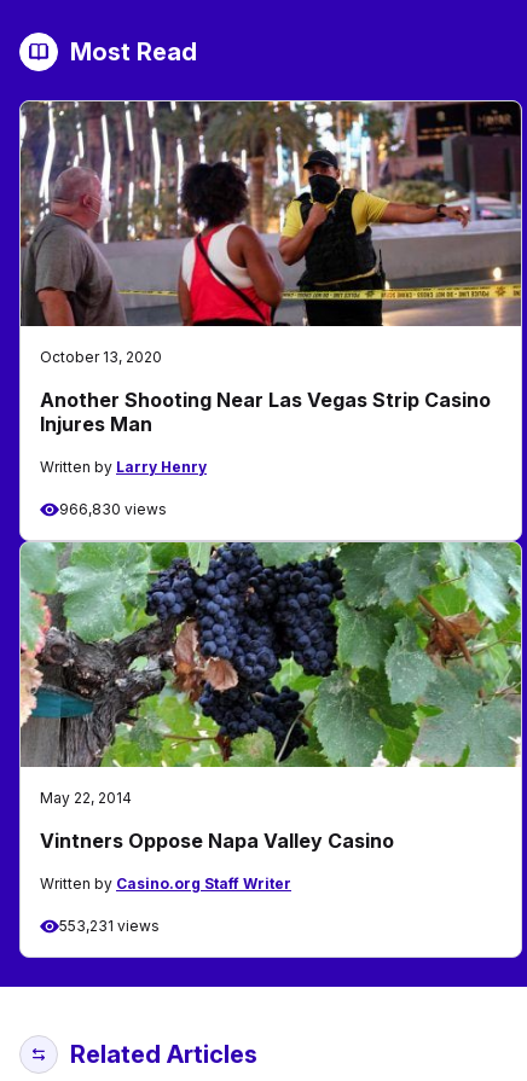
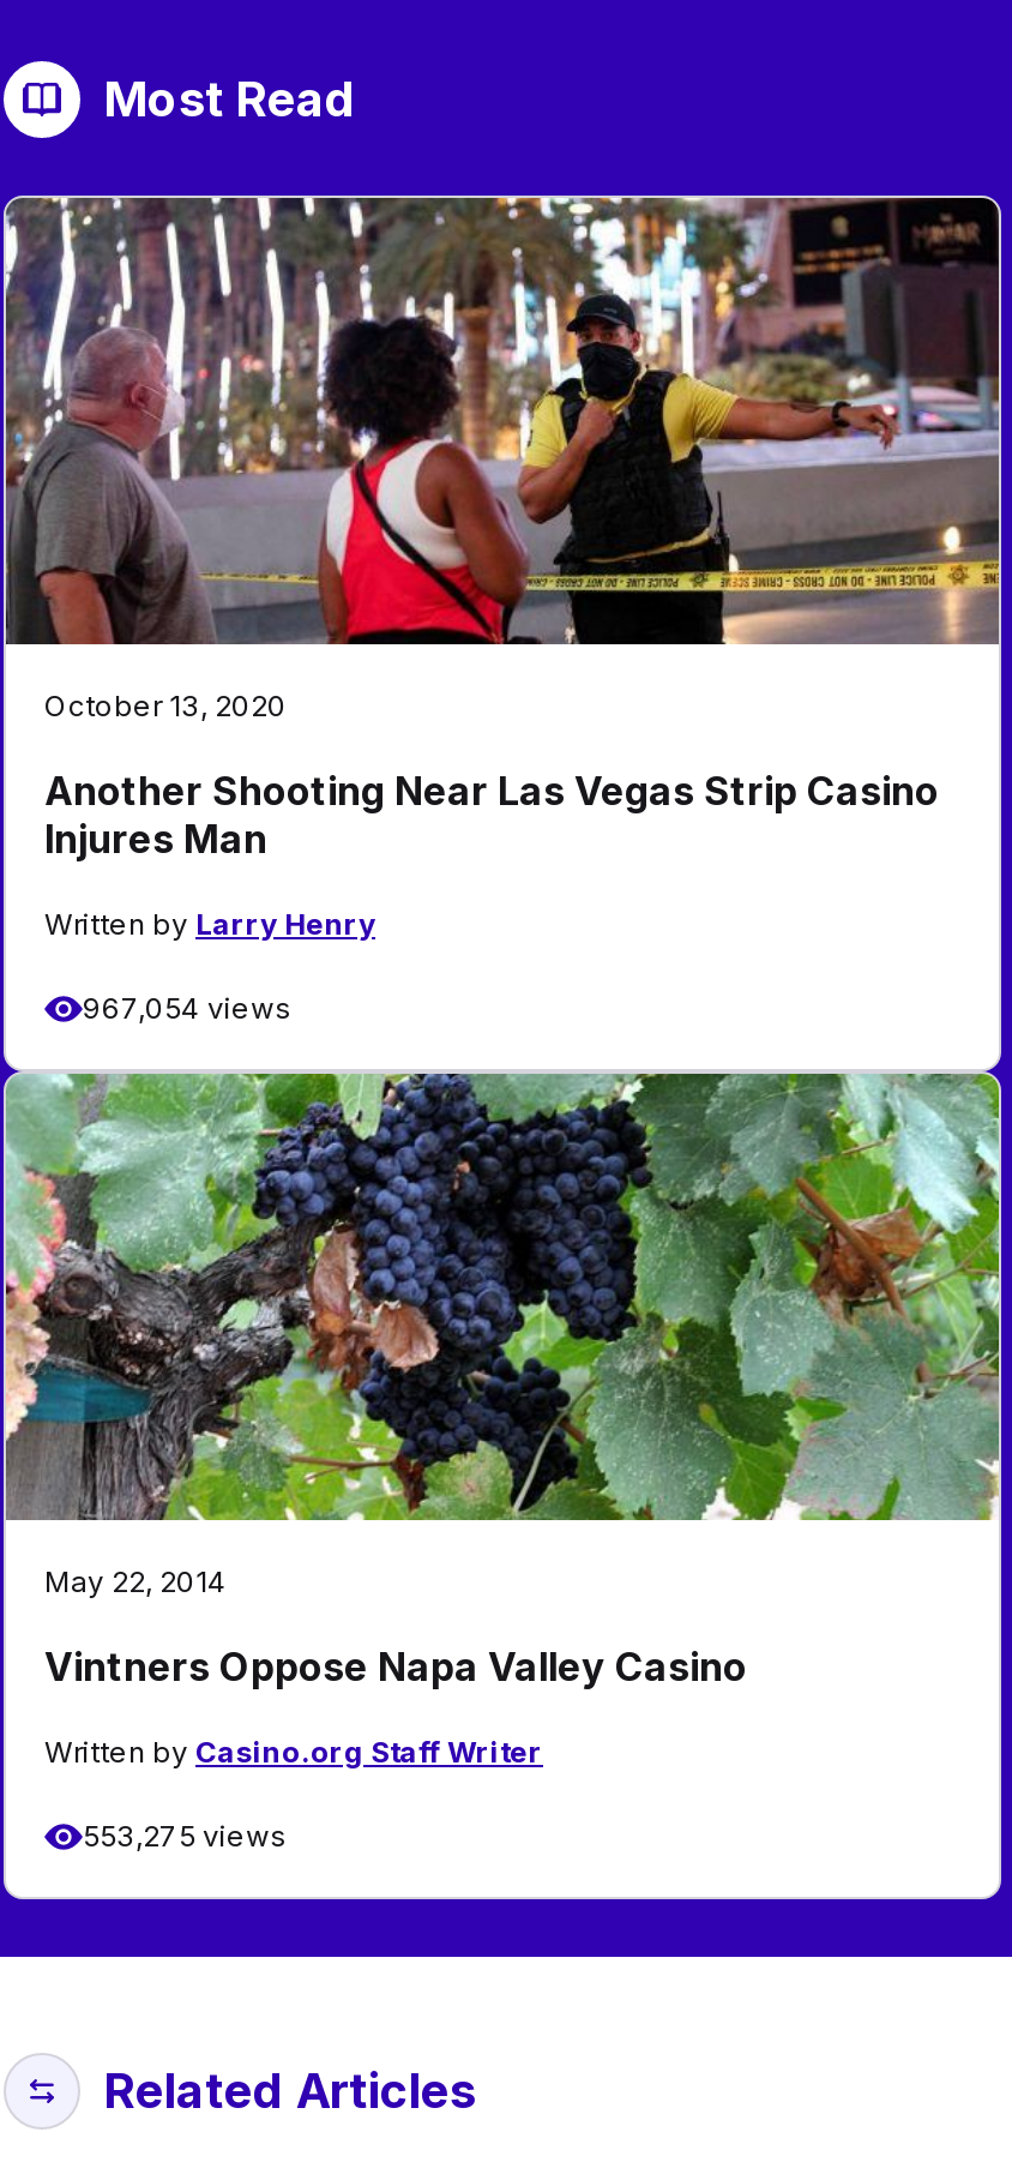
[59,500,167,519] 966,830 views -> [83,991,291,1027] 967,054 views
[59,917,160,935] 553,231 views -> [83,1818,287,1854] 553,275 views

